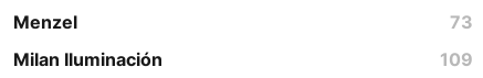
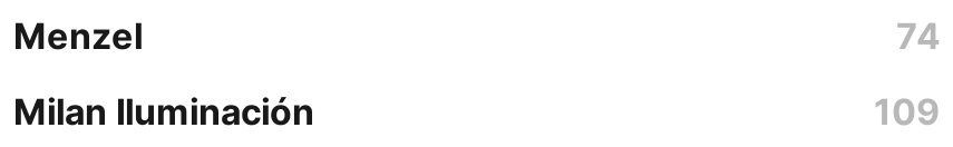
[450,11,473,33] 73 -> [896,12,941,57] 74

